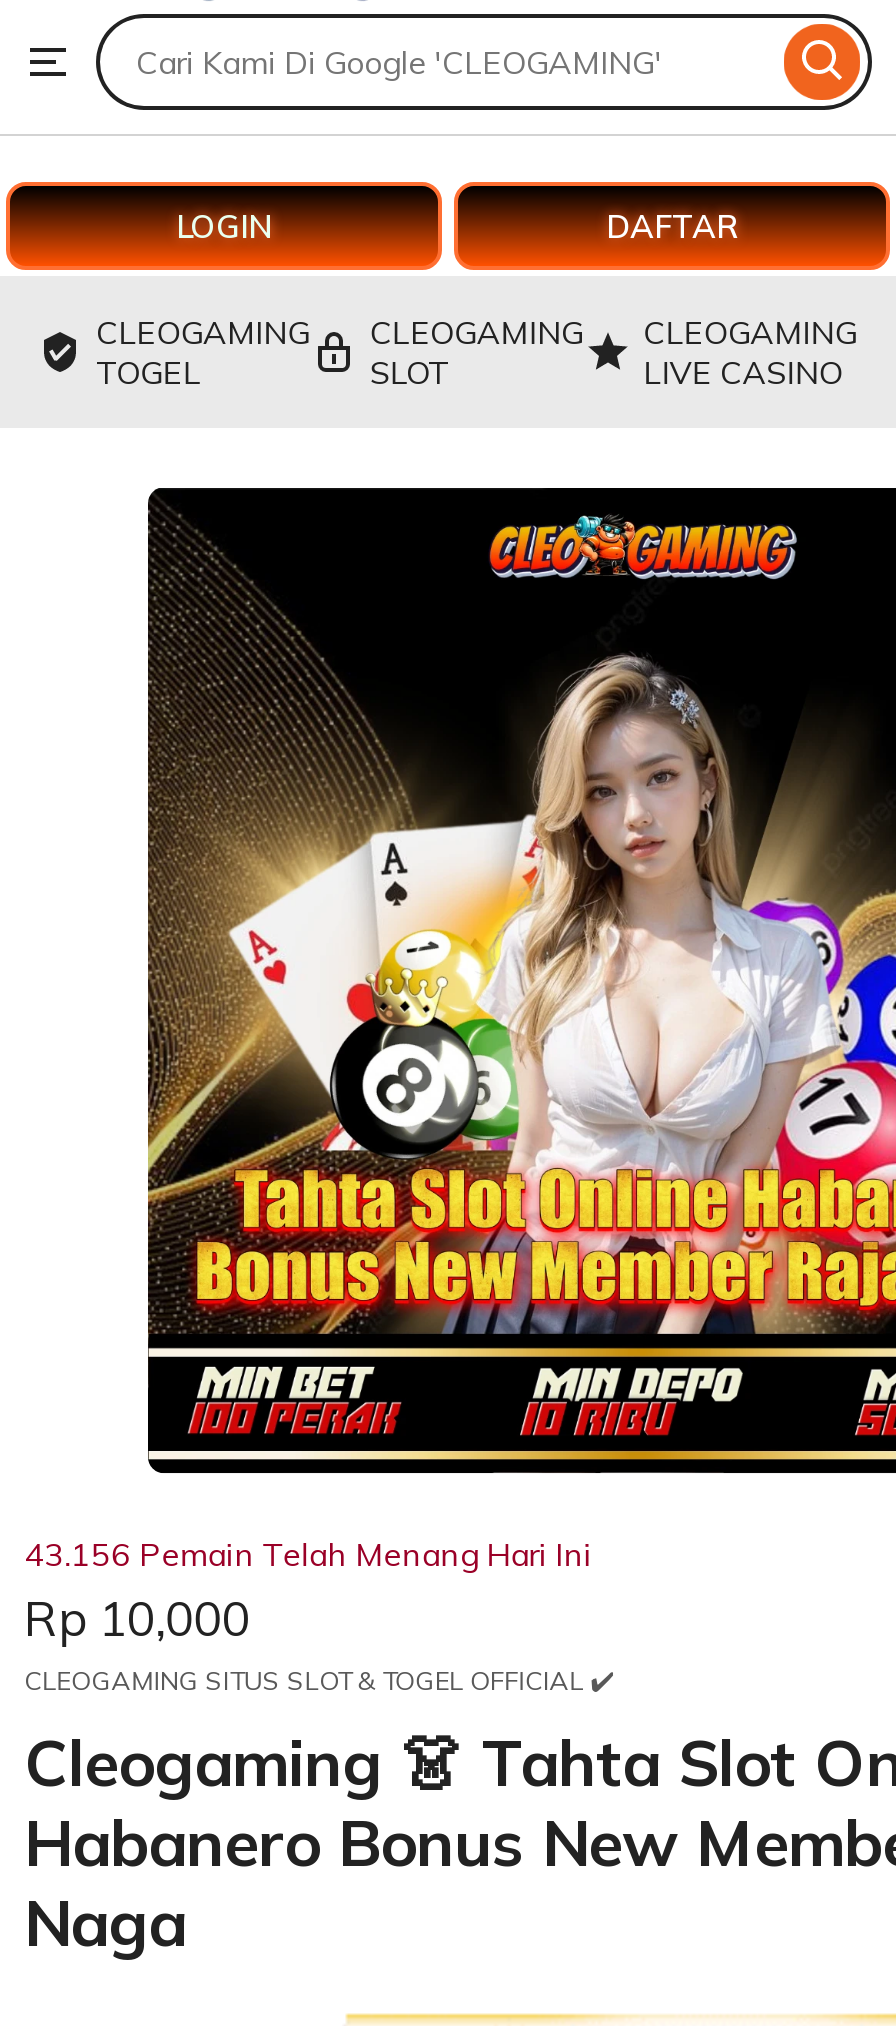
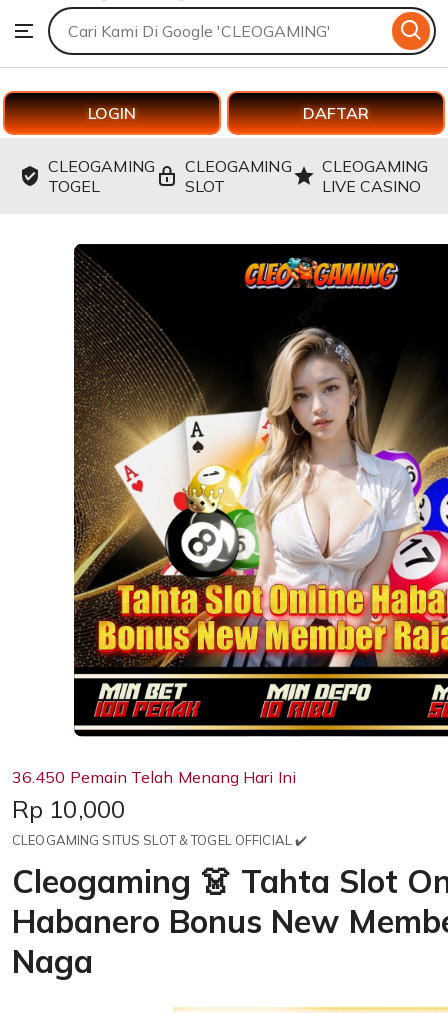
[24,1534,592,1574] 43.156 Pemain Telah Menang Hari Ini -> [12,767,296,787] 36.450 Pemain Telah Menang Hari Ini

